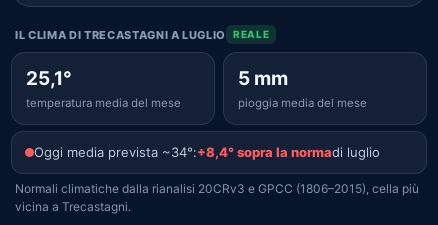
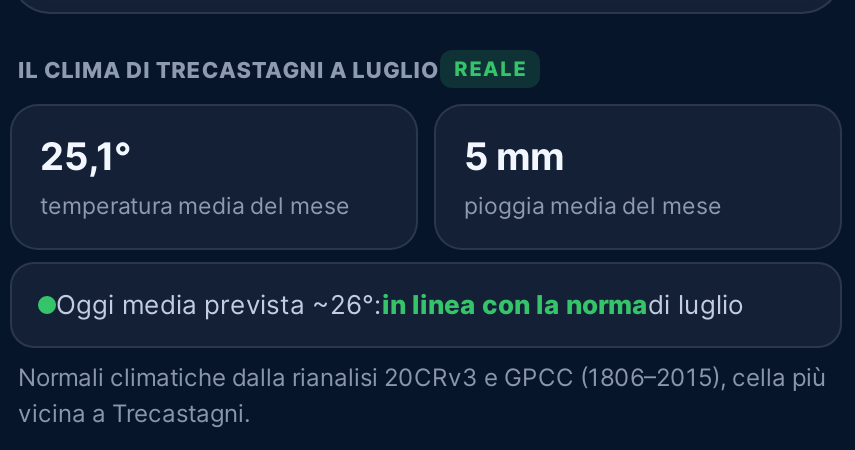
[34,144,380,160] Oggi media prevista ~34°:+8,4° sopra la normadi luglio -> [56,288,744,320] Oggi media prevista ~26°:in linea con la normadi luglio

